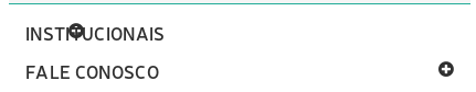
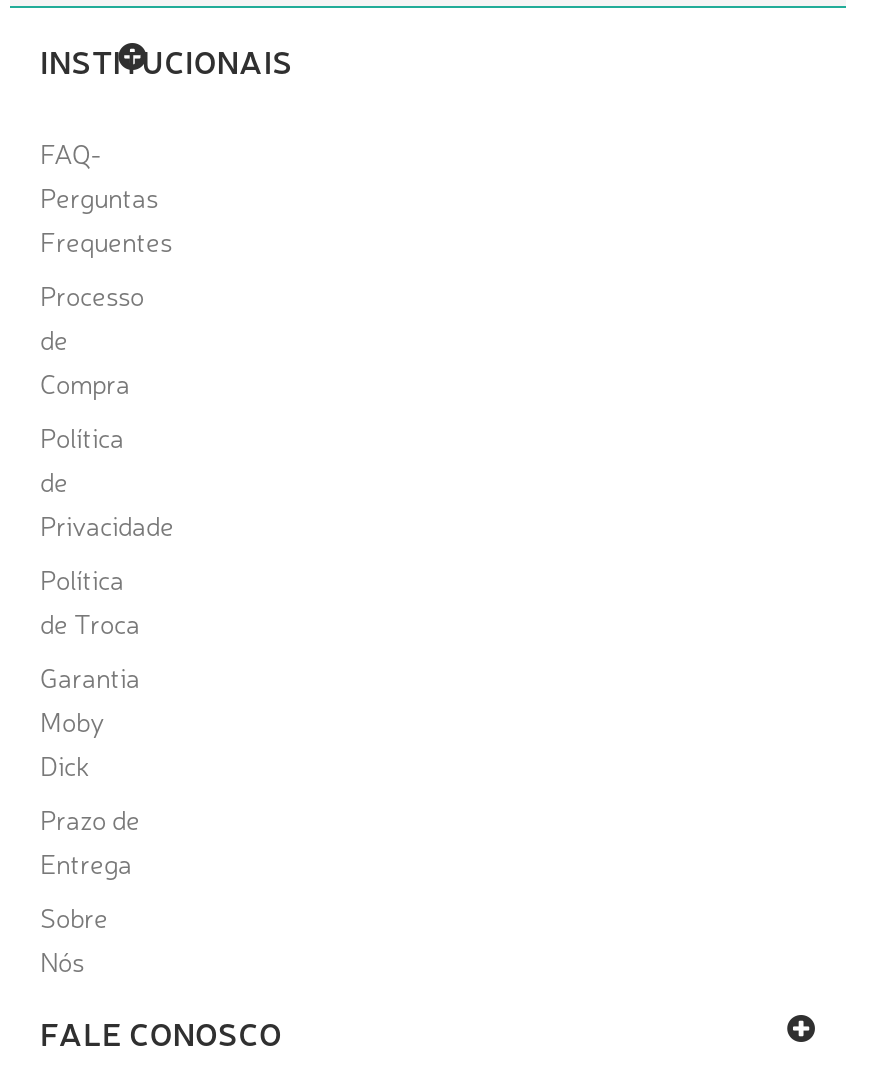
none -> [40,134,174,978] FAQ- | Perguntas | Frequentes | Processo | de | Compra | Política | de | Privacidade | Política | de Troca | Garantia | Moby | Dick | Prazo de | Entrega | Sobre | Nós

